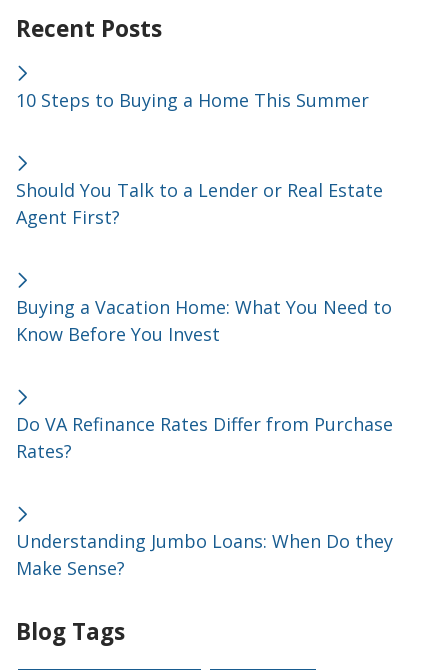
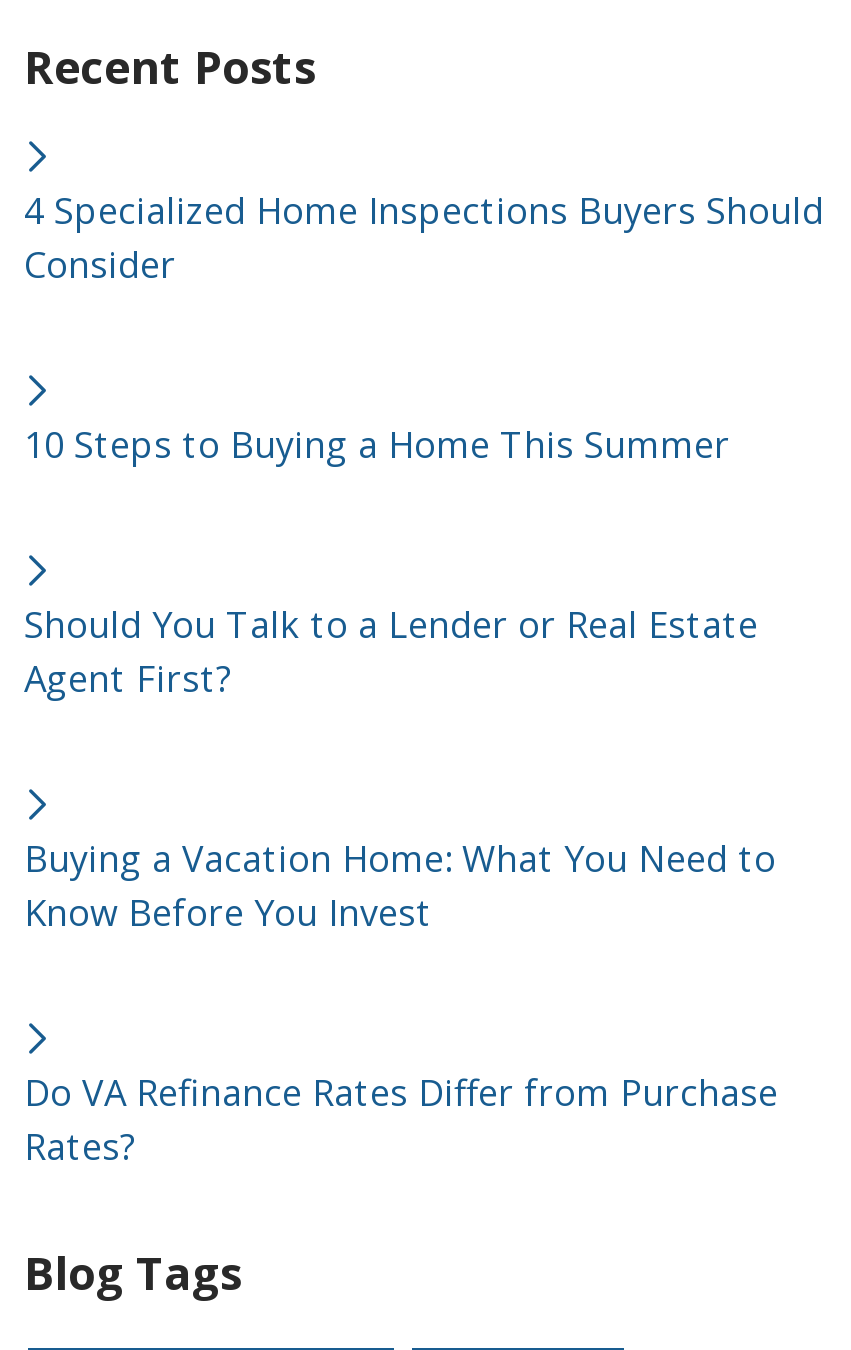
none -> [24,186,824,288] 4 Specialized Home Inspections Buyers Should | Consider
moved [16,88,393,463] -> [24,420,778,1170]: 10 Steps to Buying a Home This Summer | Should You Talk to a Lender or Real Estate | Agent First? | Buying a Vacation Home: What You Need to | Know Before You Invest | Do VA Refinance Rates Differ from Purchase | Rates?
[16,529,393,580] Understanding Jumbo Loans: When Do they | Make Sense? -> none

